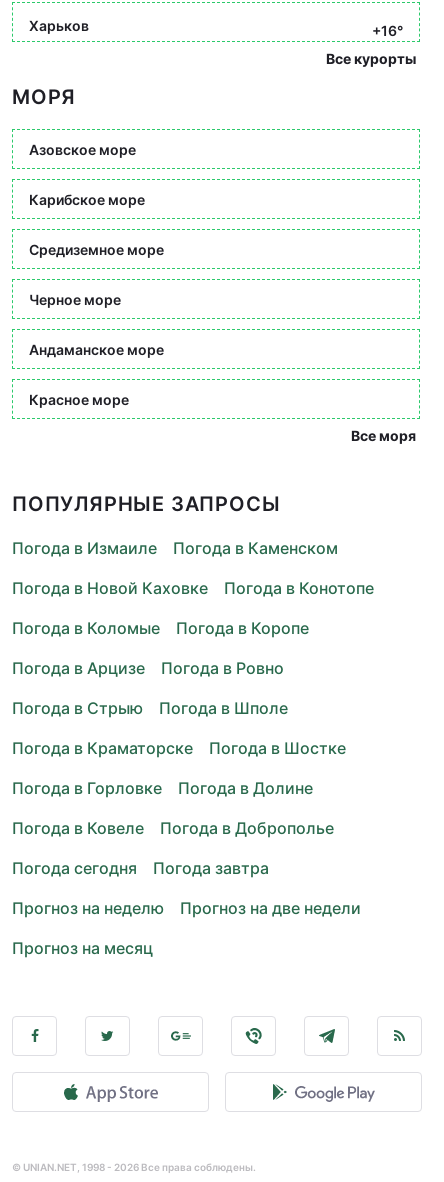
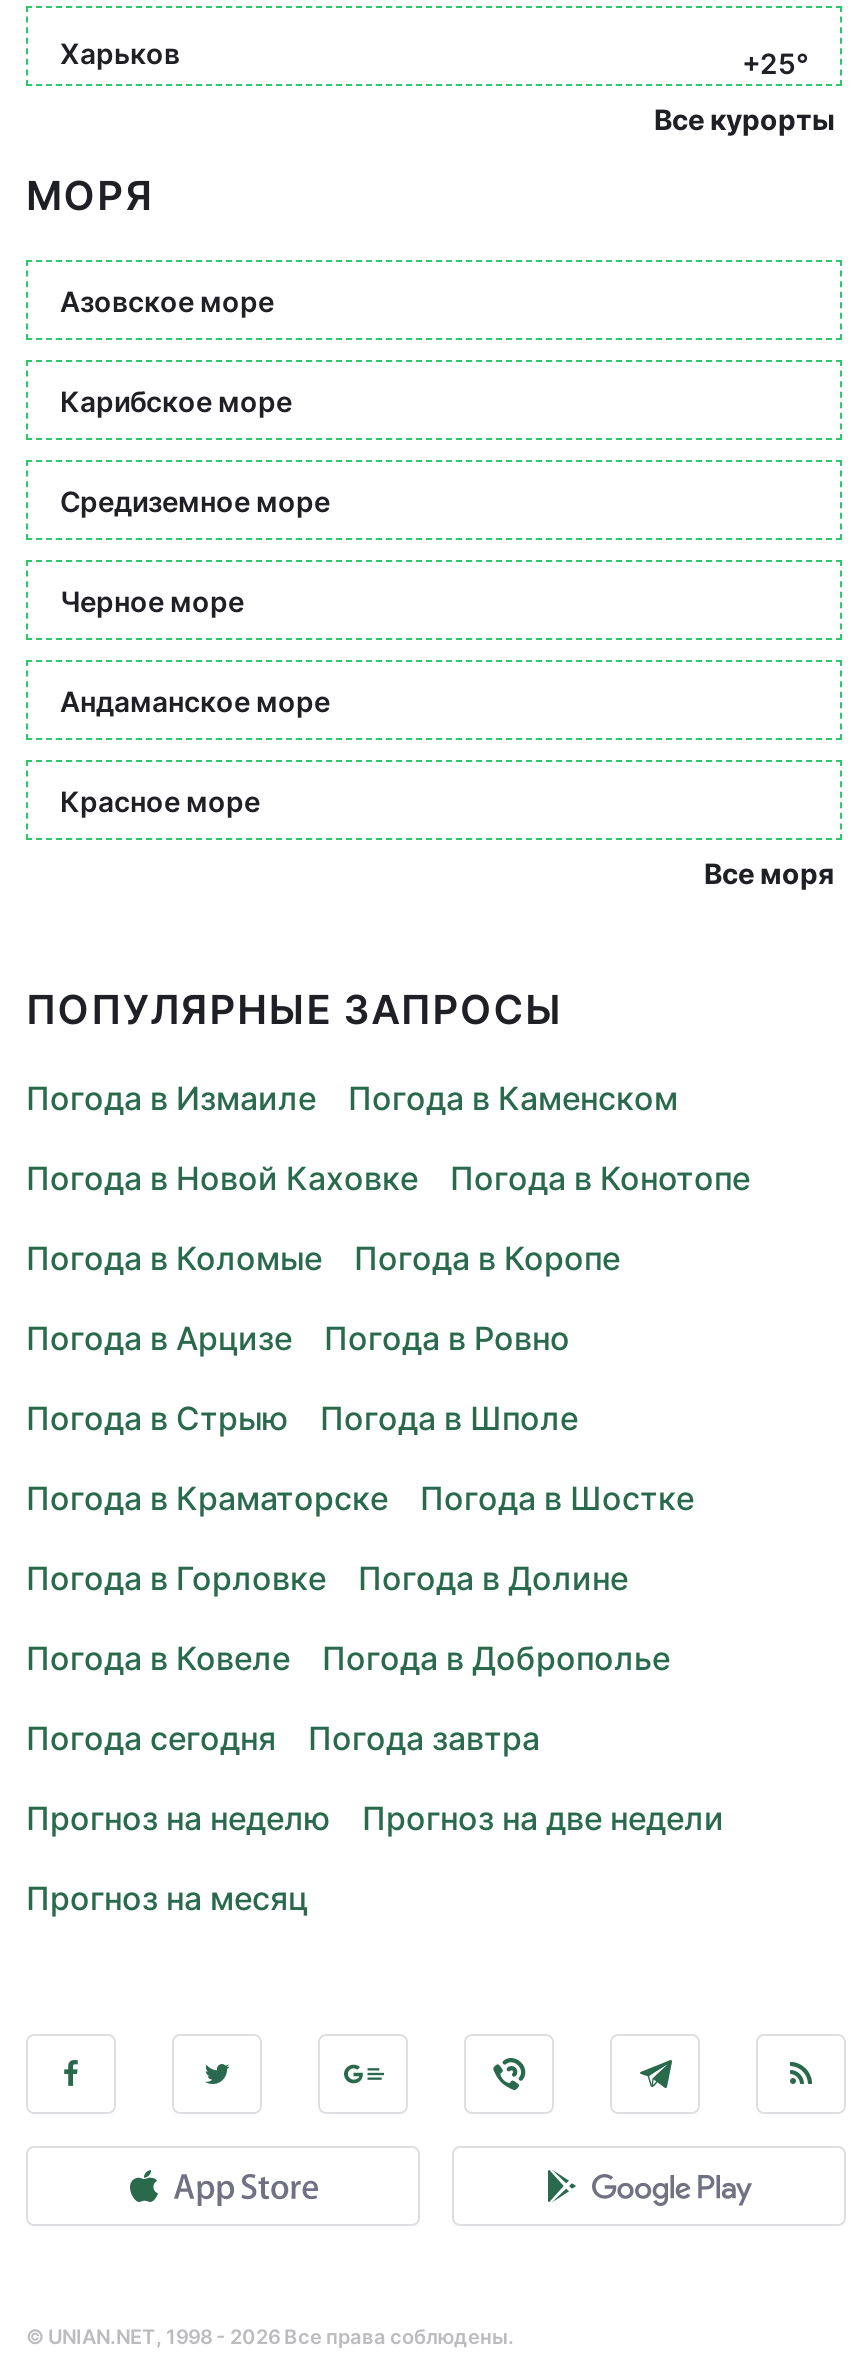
[372,22,403,39] +16° -> [742,46,808,80] +25°

